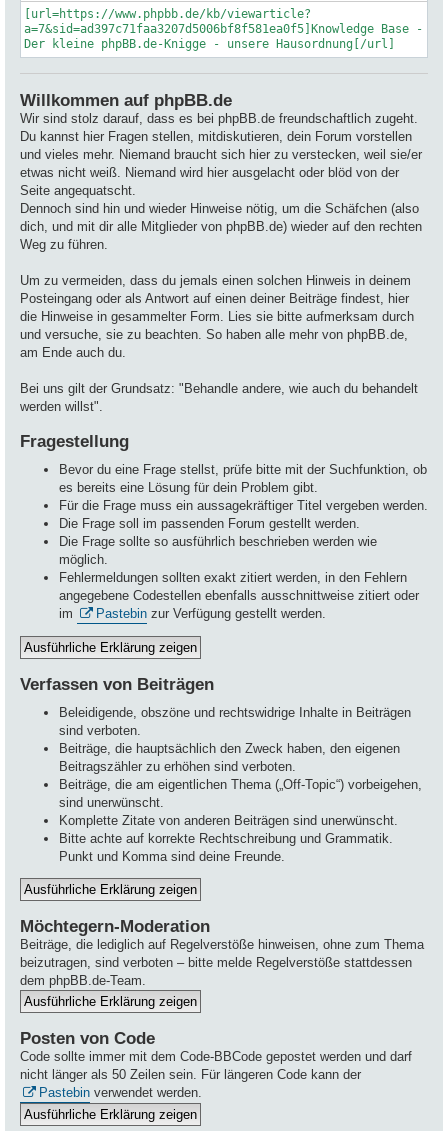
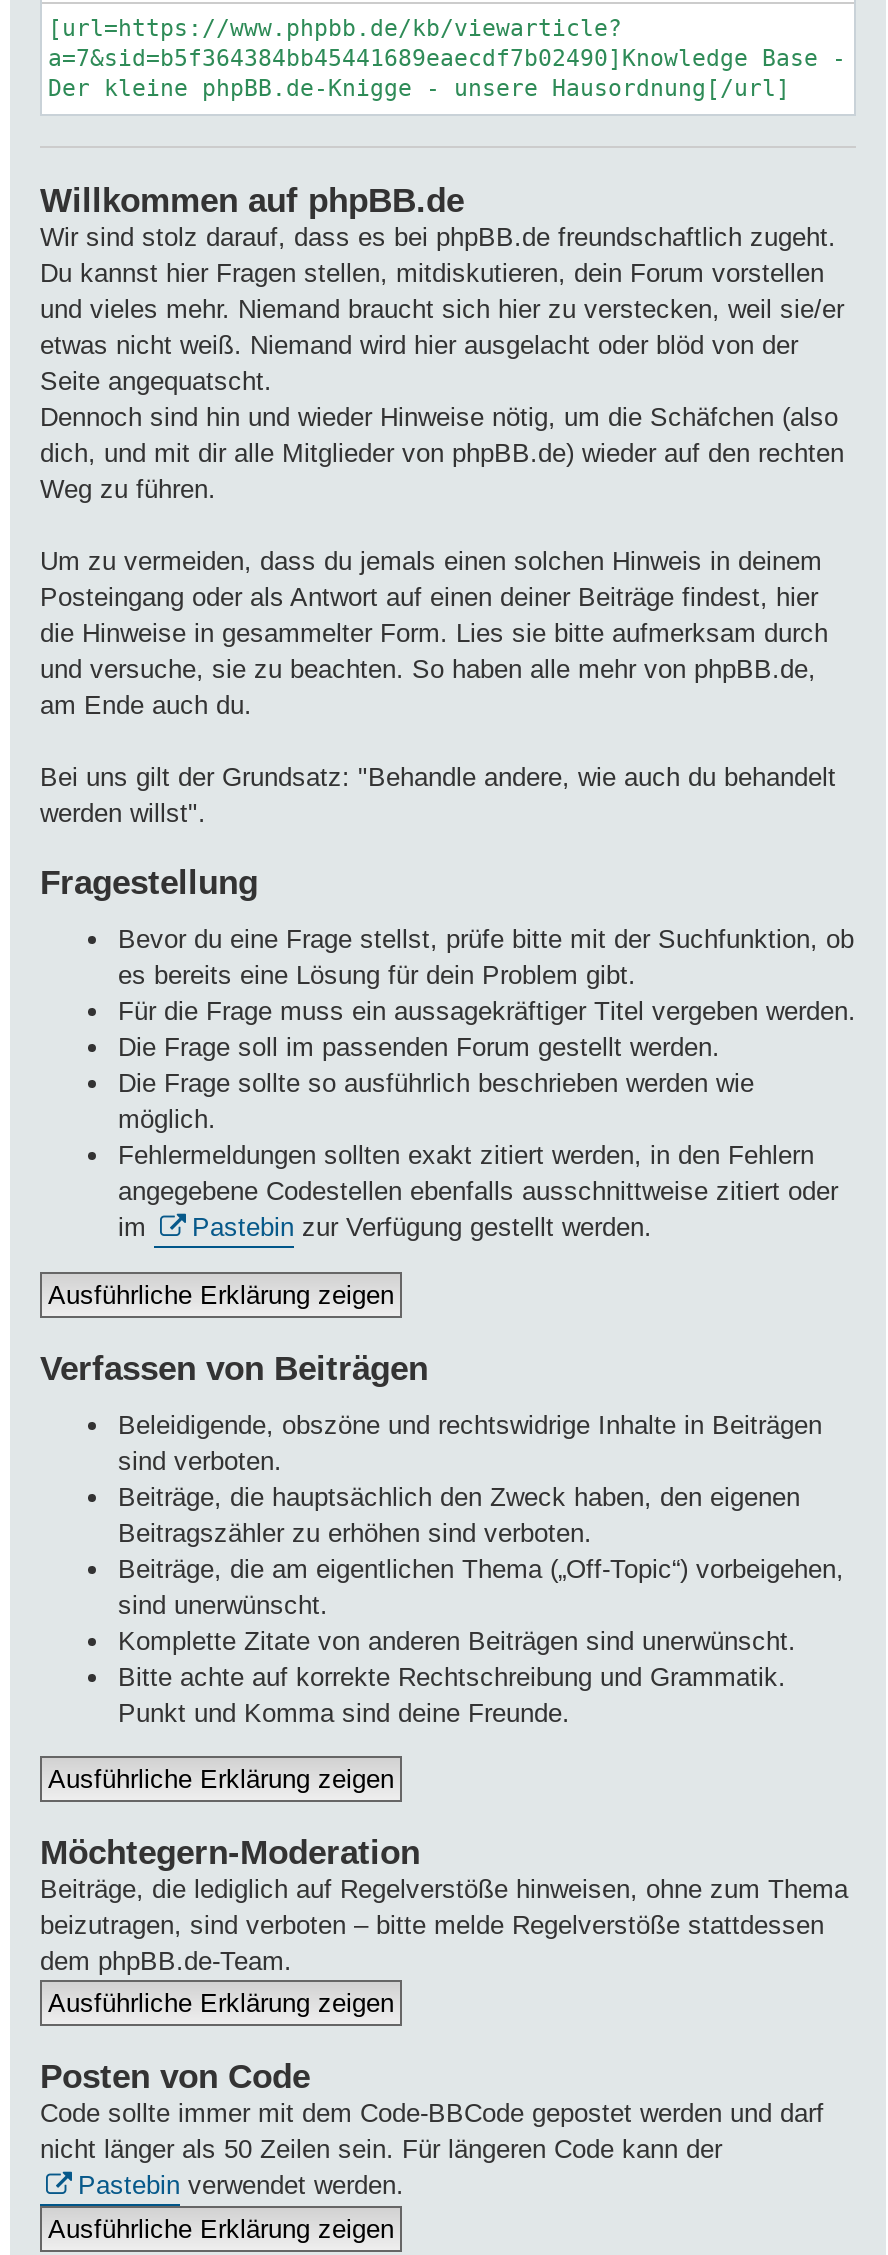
[24,21,423,35] a=7&sid=ad397c71faa3207d5006bf8f581ea0f5]Knowledge Base - -> [48,43,846,71] a=7&sid=b5f364384bb45441689eaecdf7b02490]Knowledge Base -

